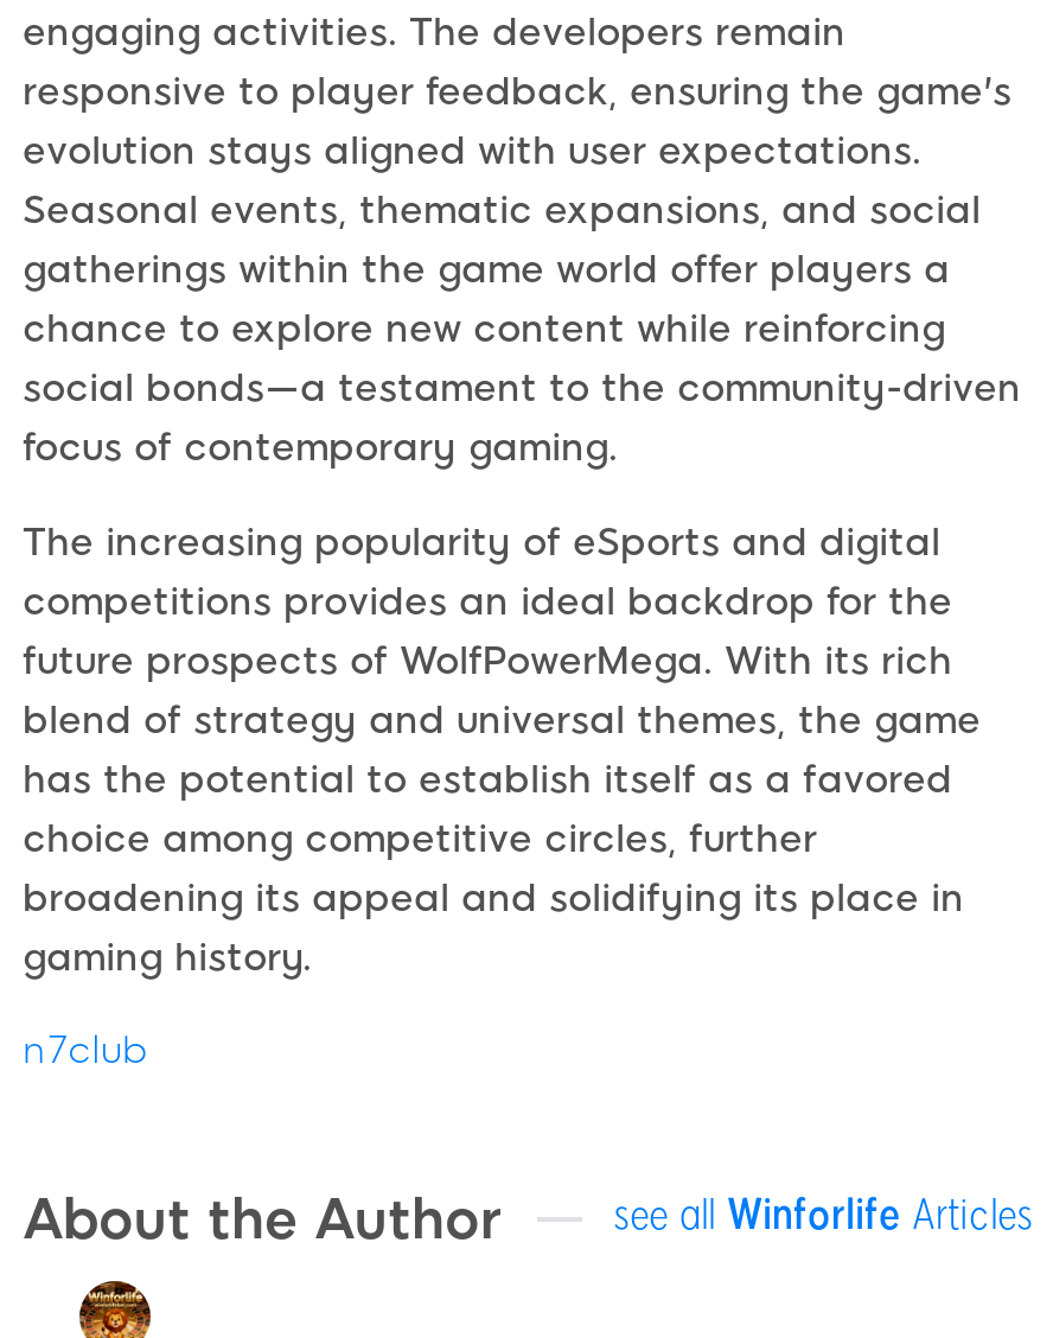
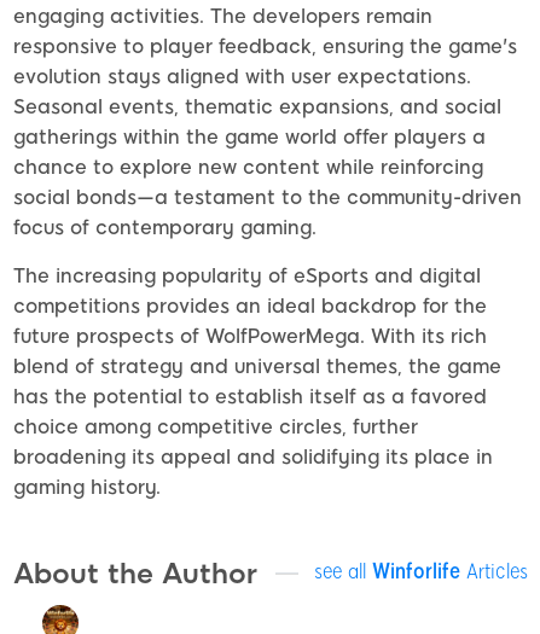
[23,1028,148,1073] n7club -> none

